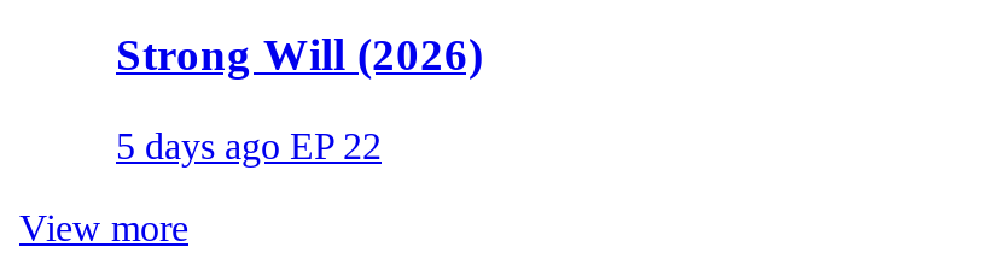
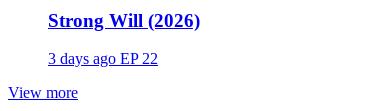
[116,126,382,167] 5 days ago EP 22 -> [48,50,158,67] 3 days ago EP 22

